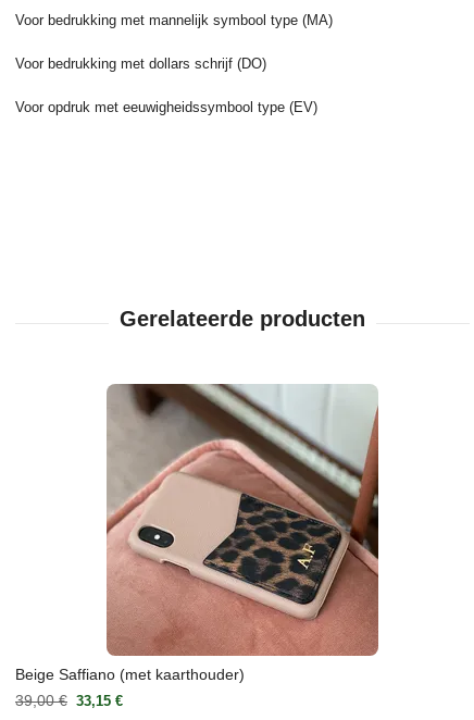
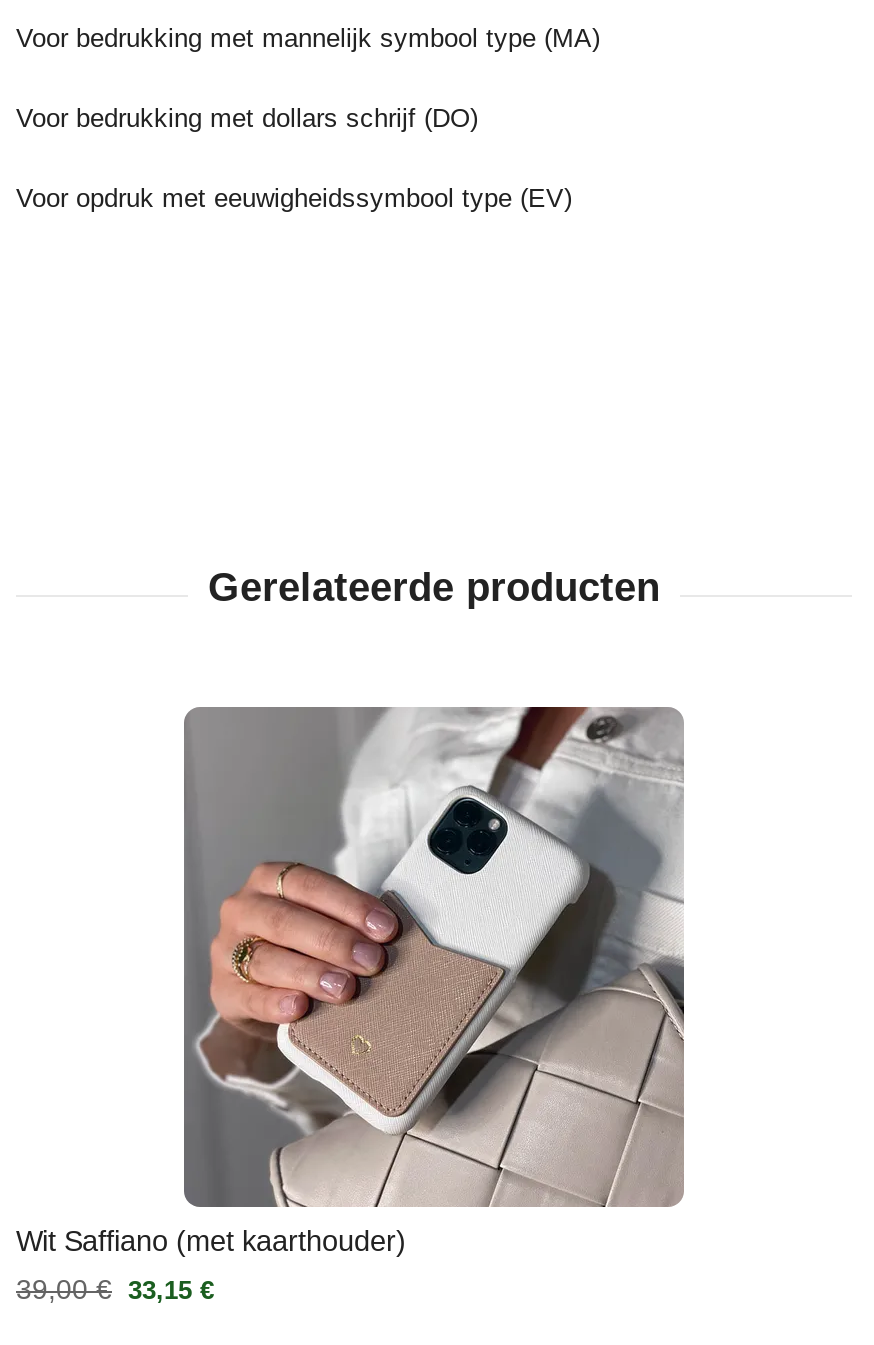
[15,383,379,683] [image] | Beige Saffiano (met kaarthouder) -> [16,705,686,1258] [image] | Wit Saffiano (met kaarthouder)

